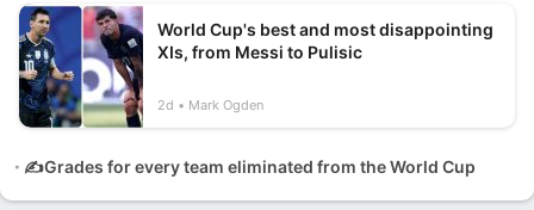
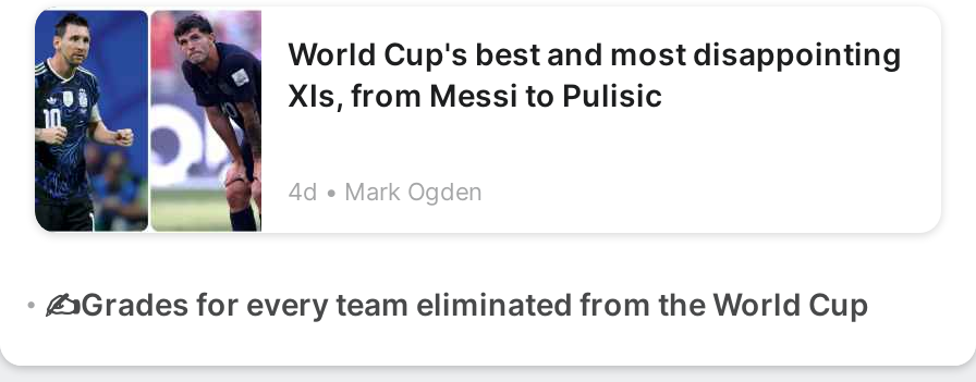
[157,96,263,113] 2d Mark Ogden -> [288,176,481,206] 4d Mark Ogden

